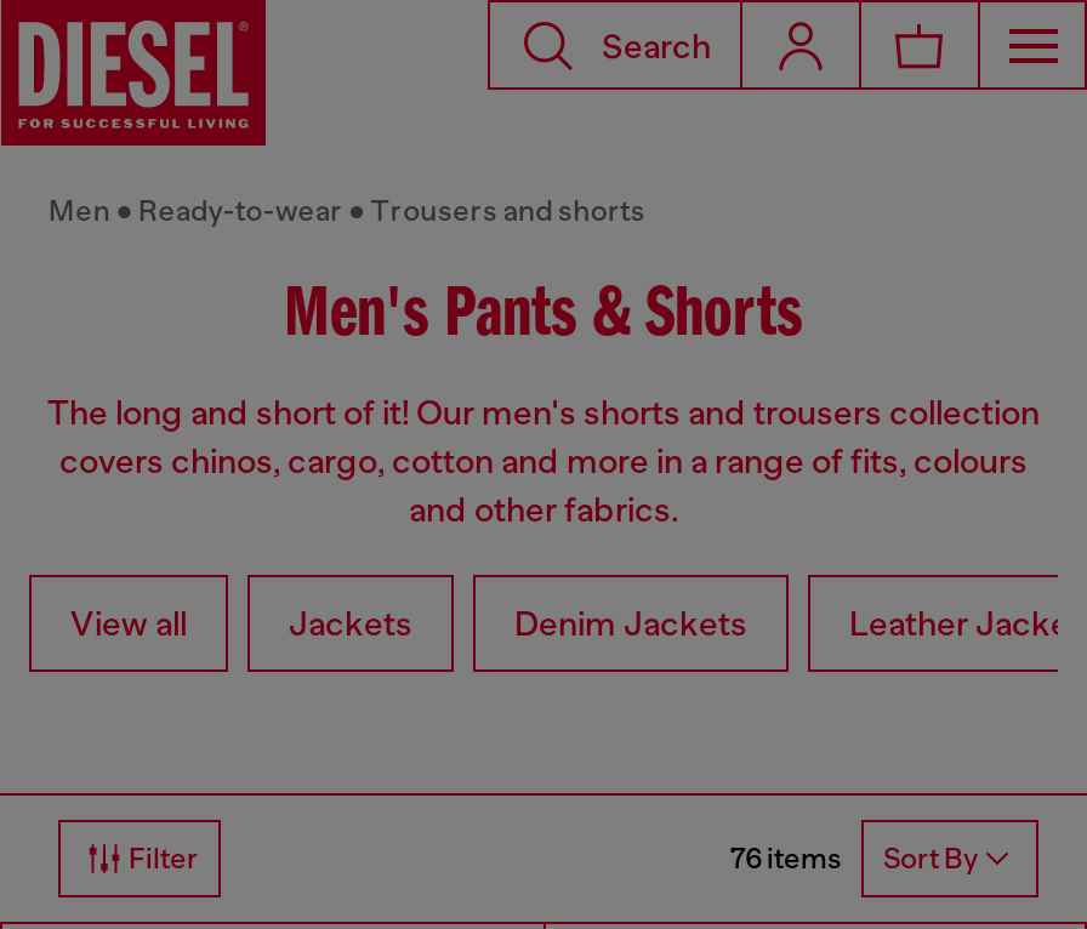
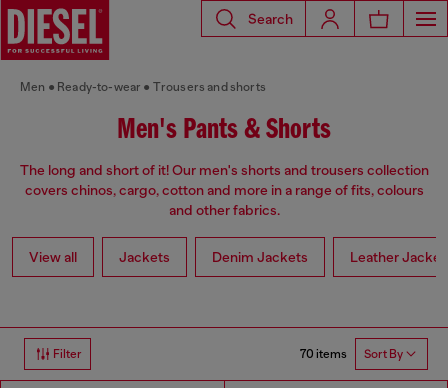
[730,841,978,877] 76 items Sort By -> [300,347,403,361] 70 items Sort By

